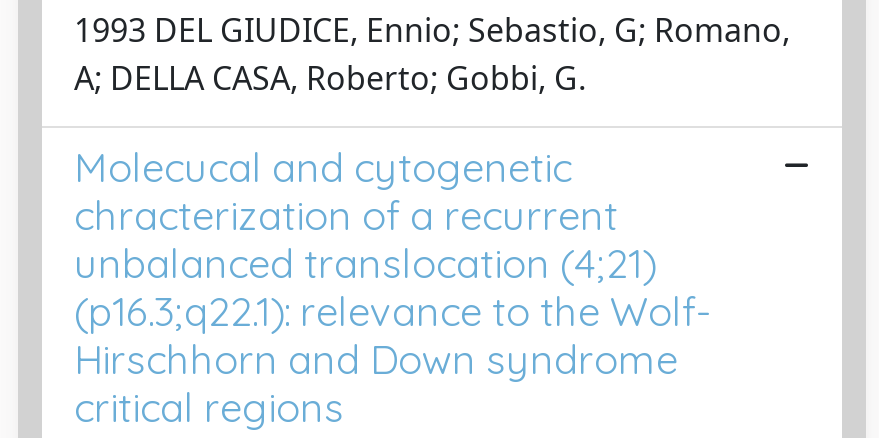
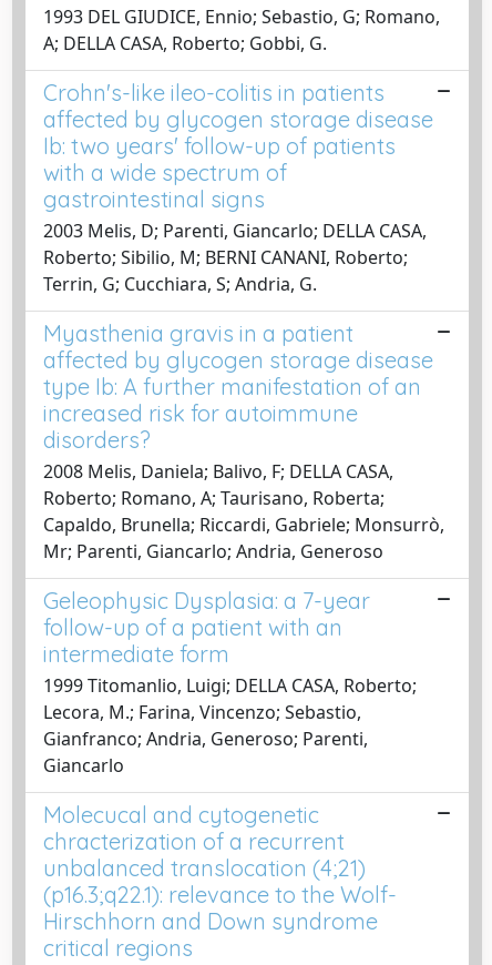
none -> [43,79,444,777] Crohn's-like ileo-colitis in patients | affected by glycogen storage disease | Ib: two years' follow-up of patients | with a wide spectrum of | gastrointestinal signs | 2003 Melis, D; Parenti, Giancarlo; DELLA CASA, | Roberto; Sibilio, M; BERNI CANANI, Roberto; | Terrin, G; Cucchiara, S; Andria, G. | Myasthenia gravis in a patient | affected by glycogen storage disease | type Ib: A further manifestation of an | increased risk for autoimmune | disorders? | 2008 Melis, Daniela; Balivo, F; DELLA CASA, | Roberto; Romano, A; Taurisano, Roberta; | Capaldo, Brunella; Riccardi, Gabriele; Monsurrò, | Mr; Parenti, Giancarlo; Andria, Generoso | Geleophysic Dysplasia: a 7-year | follow-up of a patient with an | intermediate form | 1999 Titomanlio, Luigi; DELLA CASA, Roberto; | Lecora, M.; Farina, Vincenzo; Sebastio, | Gianfranco; Andria, Generoso; Parenti, | Giancarlo

